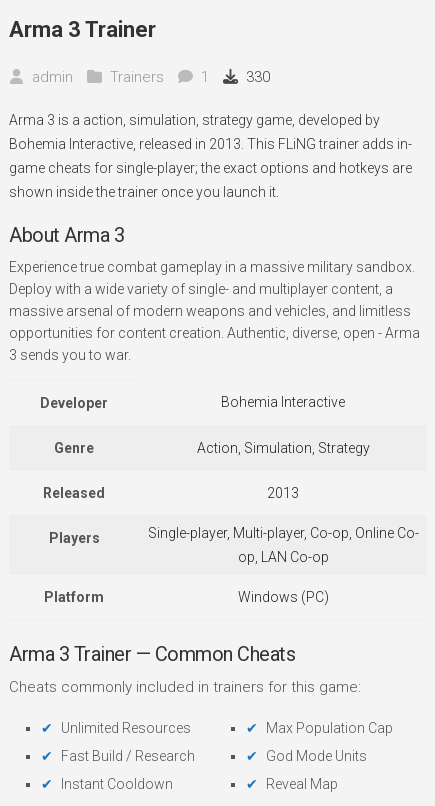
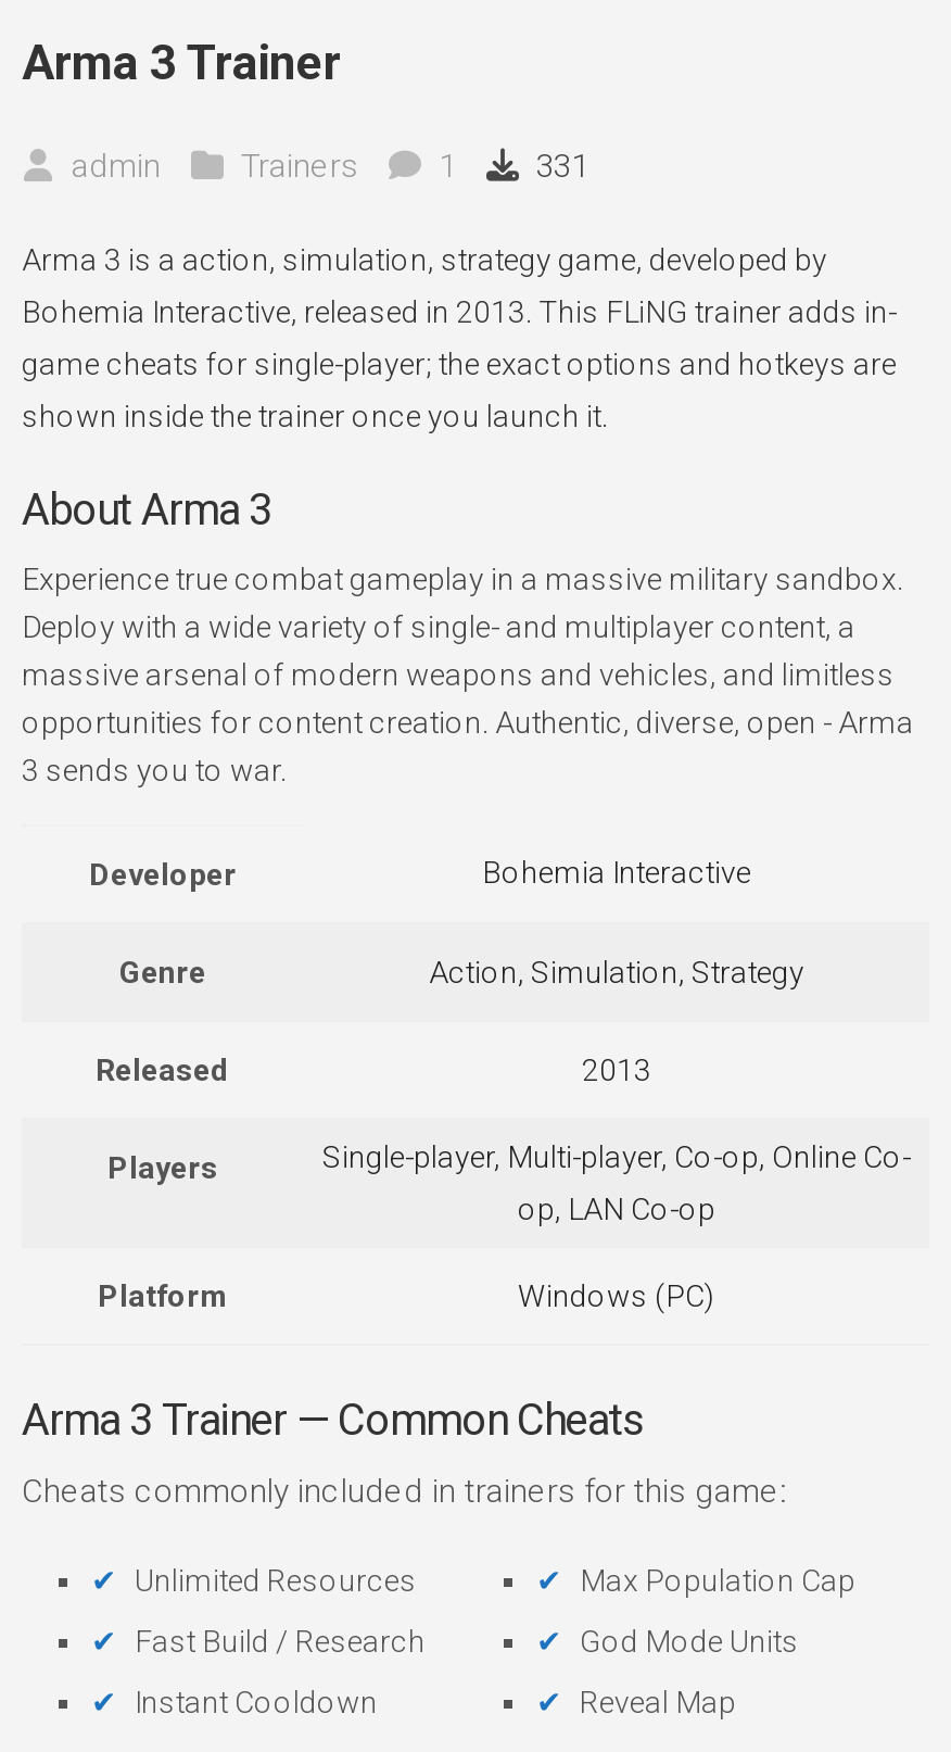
[201,68,270,86] 1 330 -> [439,147,588,186] 1 331

